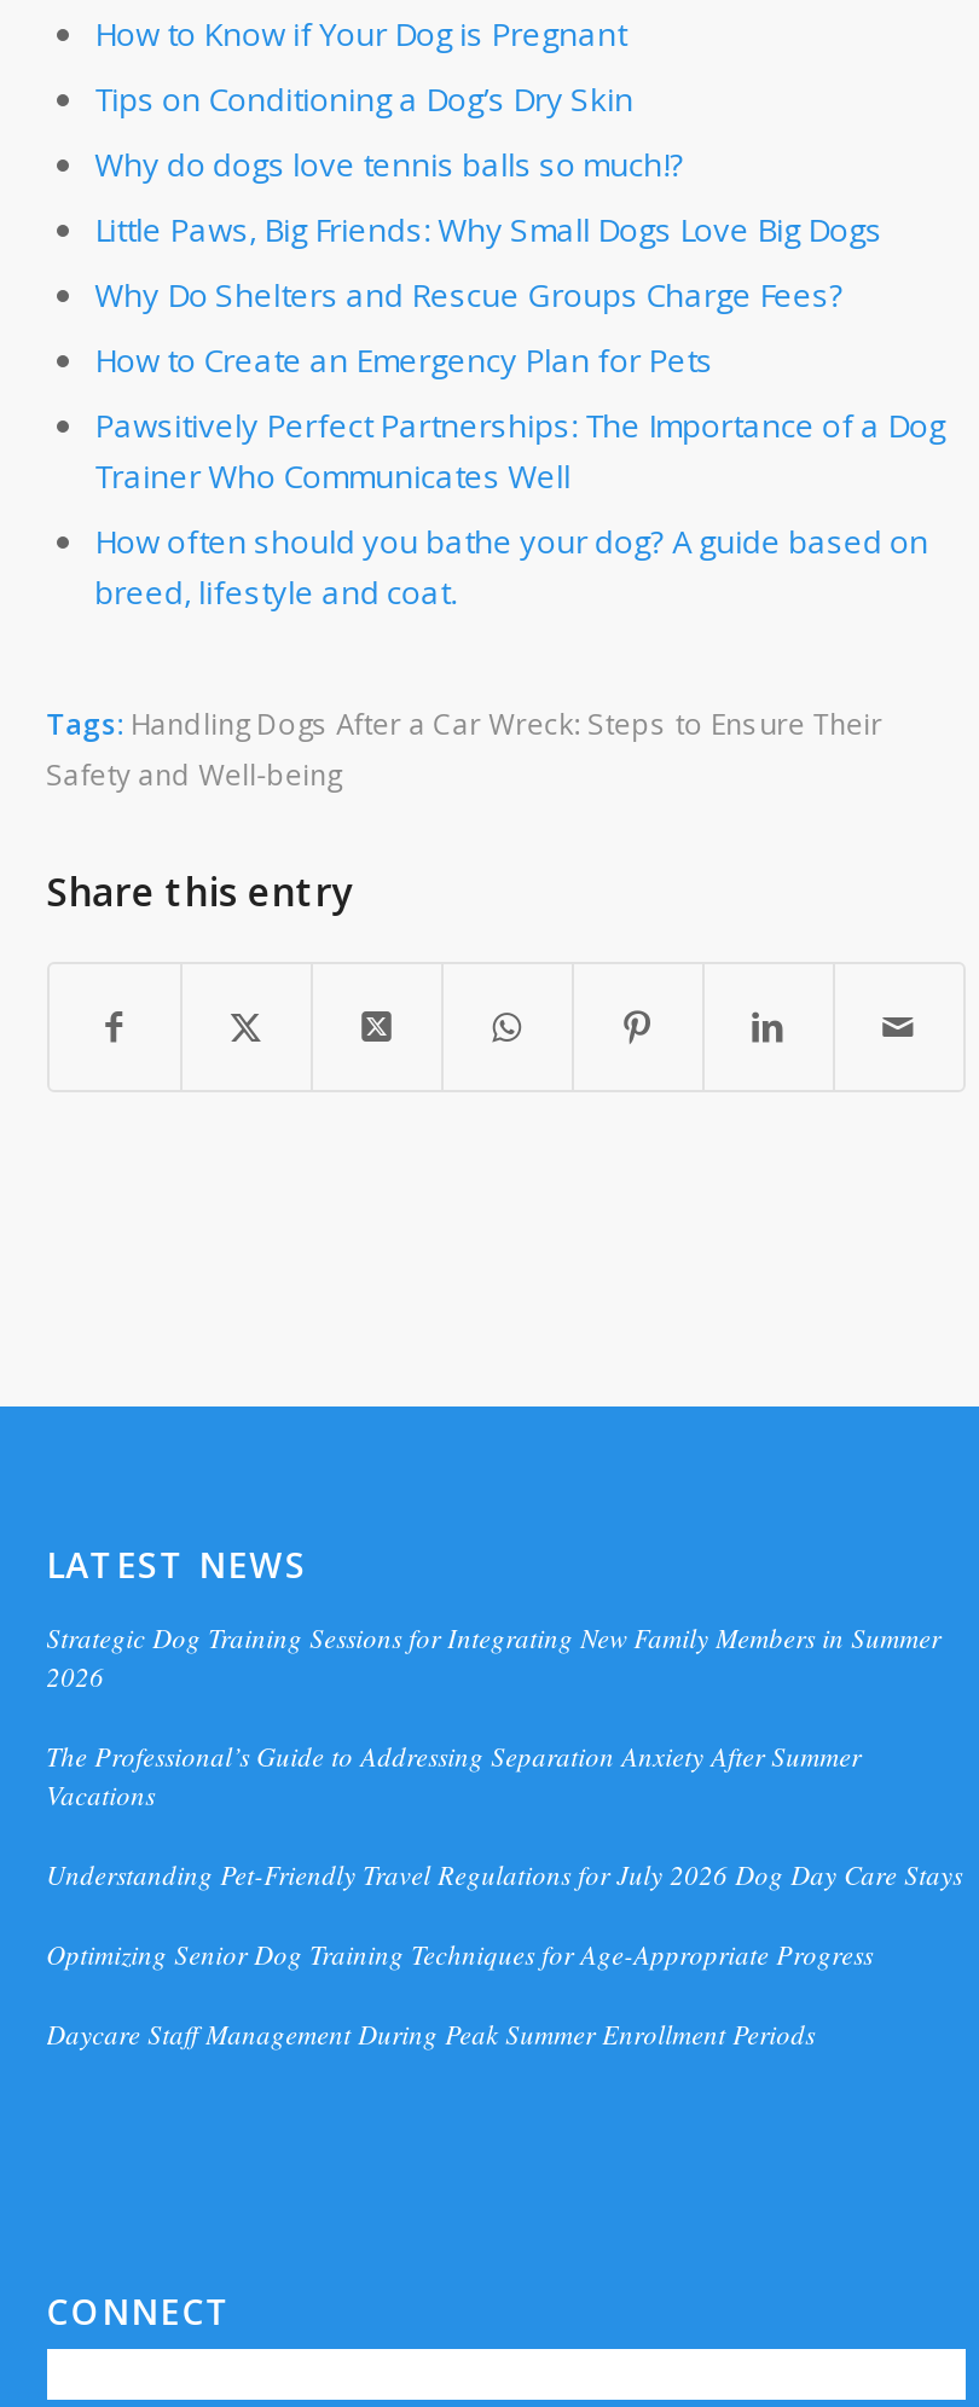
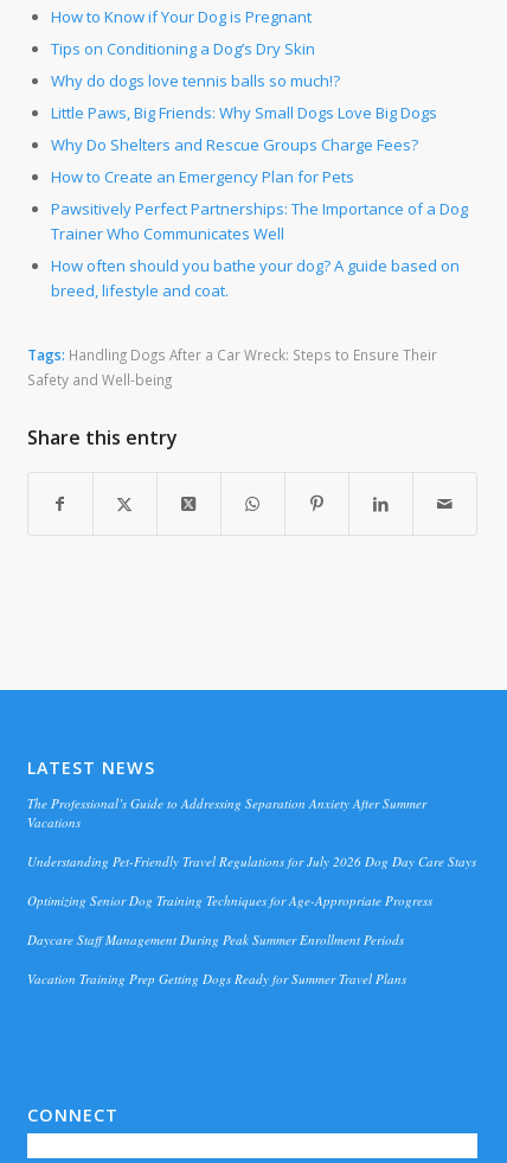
[46,1619,941,1694] Strategic Dog Training Sessions for Integrating New Family Members in Summer | 2026 -> none
moved [46,1737,962,2052] -> [27,794,476,948]: The Professional’s Guide to Addressing Separation Anxiety After Summer | Vacations | Understanding Pet-Friendly Travel Regulations for July 2026 Dog Day Care Stays | Optimizing Senior Dog Training Techniques for Age-Appropriate Progress | Daycare Staff Management During Peak Summer Enrollment Periods
none -> [27,970,406,987] Vacation Training Prep Getting Dogs Ready for Summer Travel Plans

